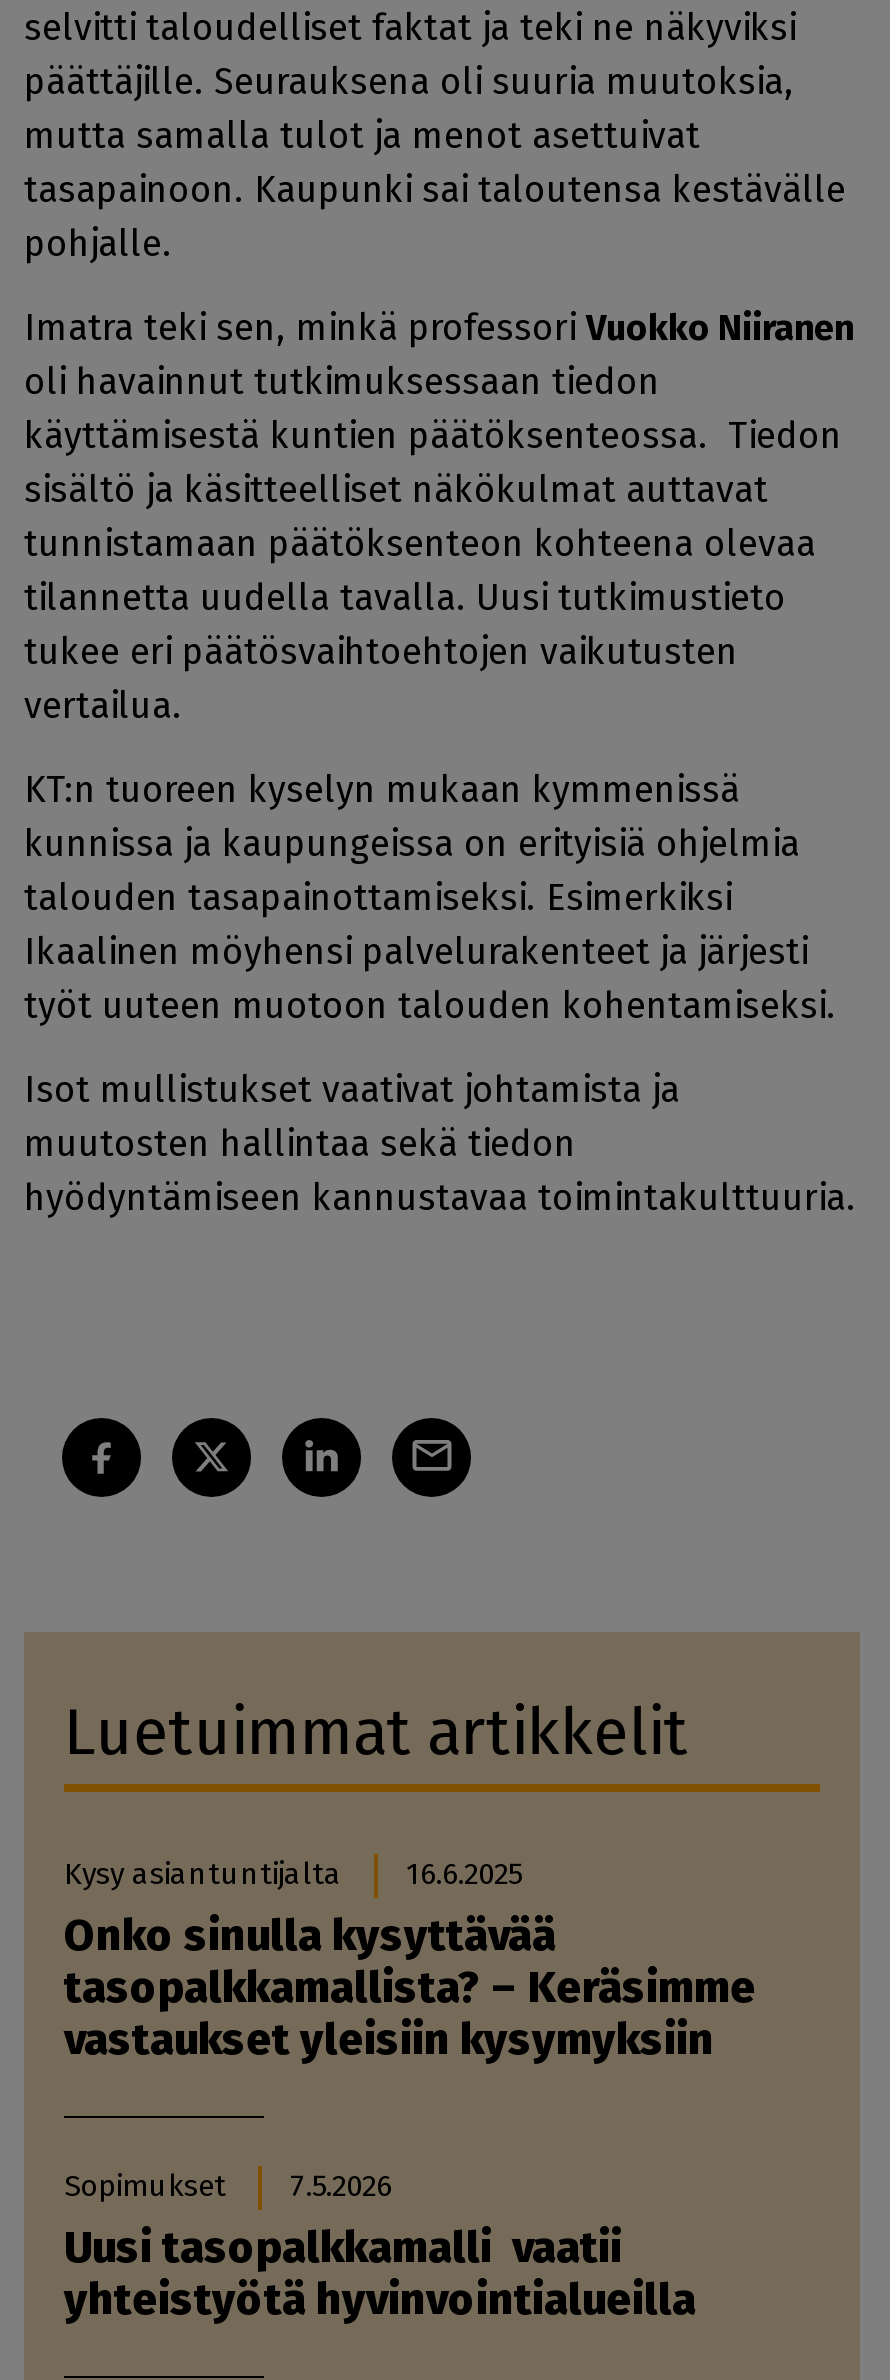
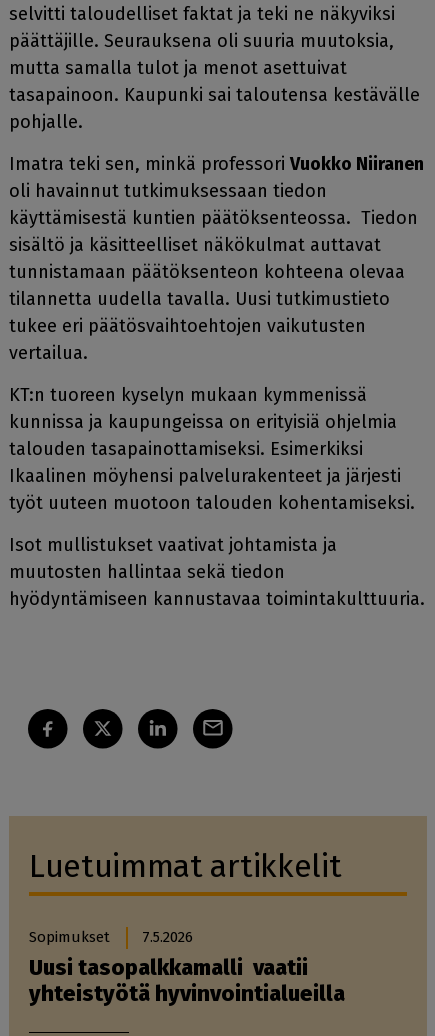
[64,1857,756,2067] Kysy asiantuntijalta | 16.6.2025 | Onko sinulla kysyttävää | tasopalkkamallista? – Keräsimme | vastaukset yleisiin kysymyksiin -> none

